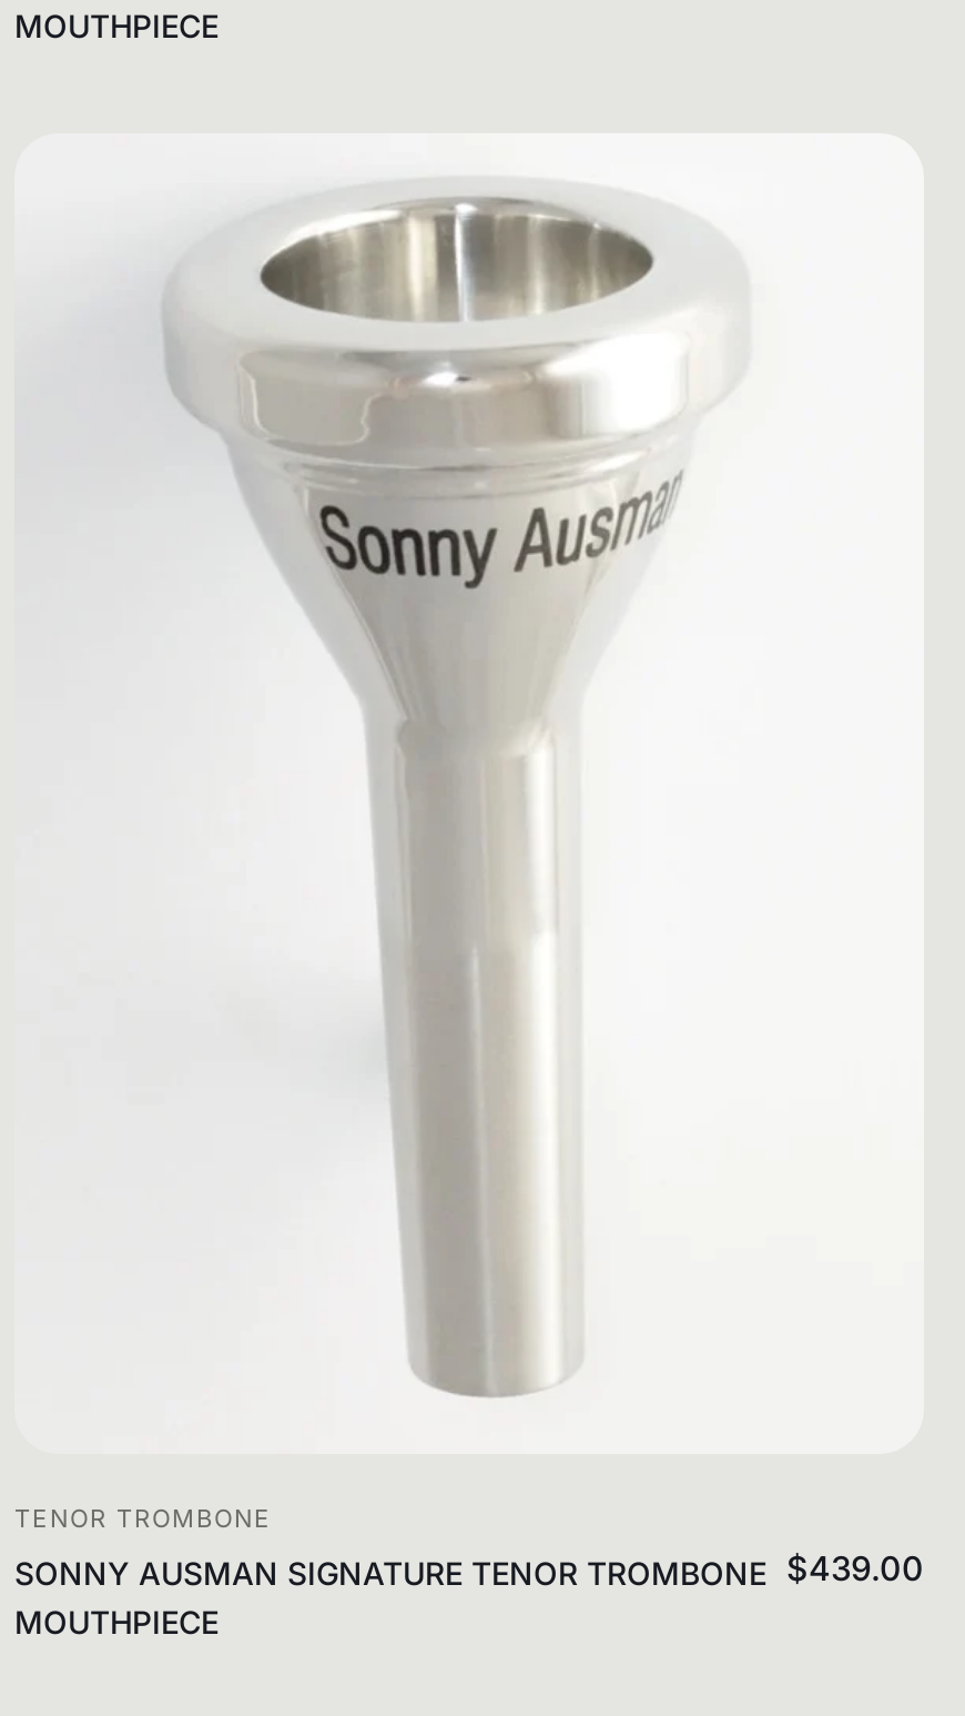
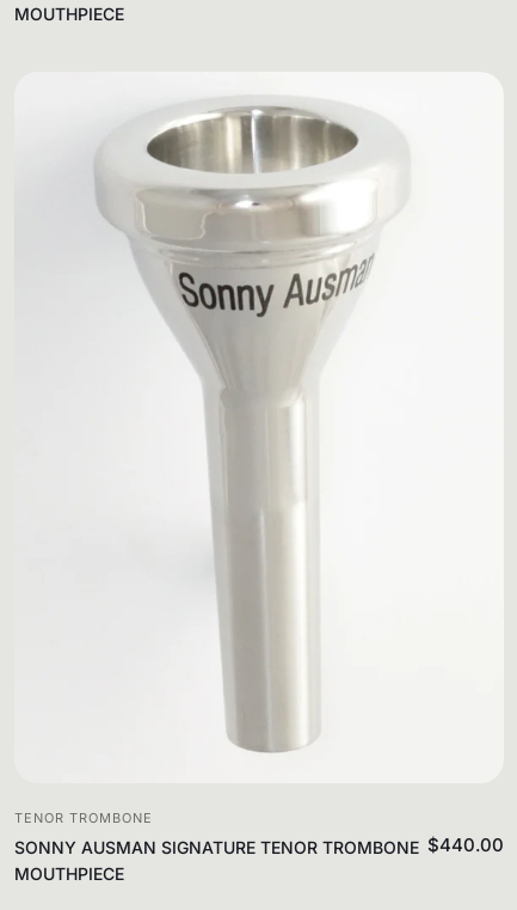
[14,1547,924,1592] SONNY AUSMAN SIGNATURE TENOR TROMBONE $439.00 -> [14,833,504,857] SONNY AUSMAN SIGNATURE TENOR TROMBONE $440.00

